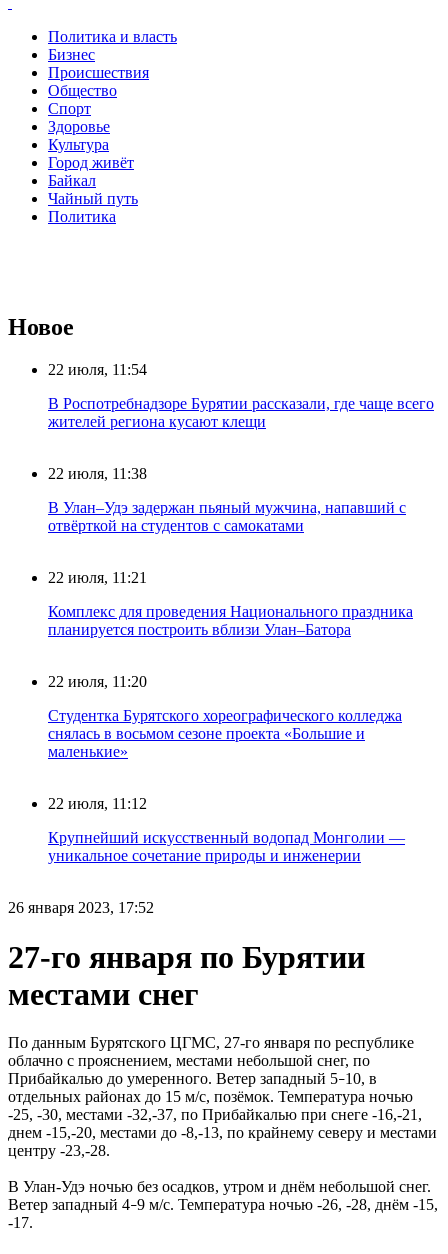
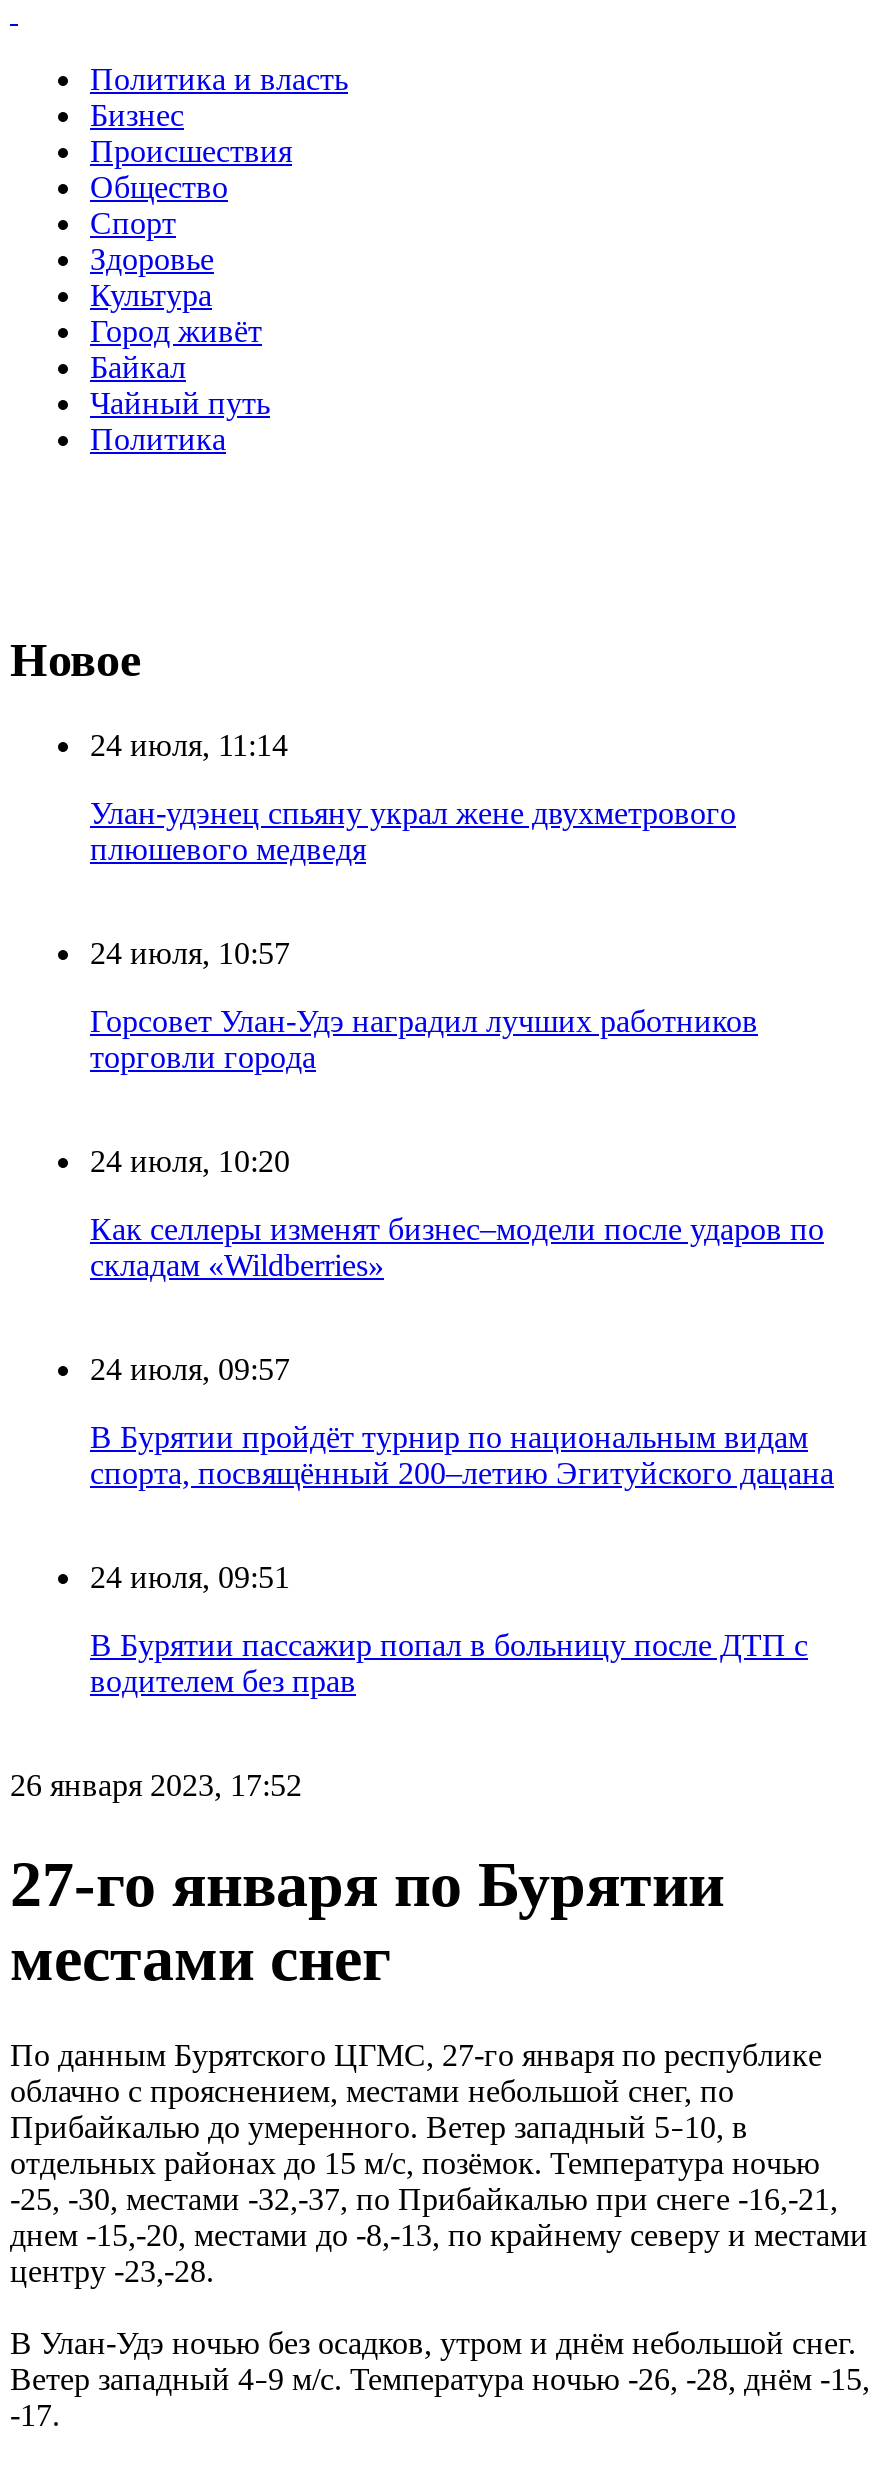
[48,361,147,378] 22 июля, 11:54 -> [90,728,288,762] 24 июля, 11:14
[48,395,434,430] В Роспотребнадзоре Бурятии рассказали, где чаще всего | жителей региона кусают клещи -> [90,796,736,866] Улан-удэнец спьяну украл жене двухметрового | плюшевого медведя
[48,465,147,482] 22 июля, 11:38 -> [90,936,290,970] 24 июля, 10:57
[48,499,406,534] В Улан–Удэ задержан пьяный мужчина, напавший с | отвёрткой на студентов с самокатами -> [90,1004,758,1074] Горсовет Улан-Удэ наградил лучших работников | торговли города
[48,569,147,586] 22 июля, 11:21 -> [90,1144,290,1178] 24 июля, 10:20
[48,603,413,638] Комплекс для проведения Национального праздника | планируется построить вблизи Улан–Батора -> [90,1212,824,1282] Как селлеры изменят бизнес–модели после ударов по | складам «Wildberries»
[48,673,147,690] 22 июля, 11:20 -> [90,1352,290,1386] 24 июля, 09:57
[48,707,402,760] Студентка Бурятского хореографического колледжа | снялась в восьмом сезоне проекта «Большие и | маленькие» -> [90,1420,834,1490] В Бурятии пройдёт турнир по национальным видам | спорта, посвящённый 200–летию Эгитуйского дацана
[48,795,147,812] 22 июля, 11:12 -> [90,1560,290,1594] 24 июля, 09:51
[48,829,405,864] Крупнейший искусственный водопад Монголии — | уникальное сочетание природы и инженерии -> [90,1628,808,1698] В Бурятии пассажир попал в больницу после ДТП с | водителем без прав

